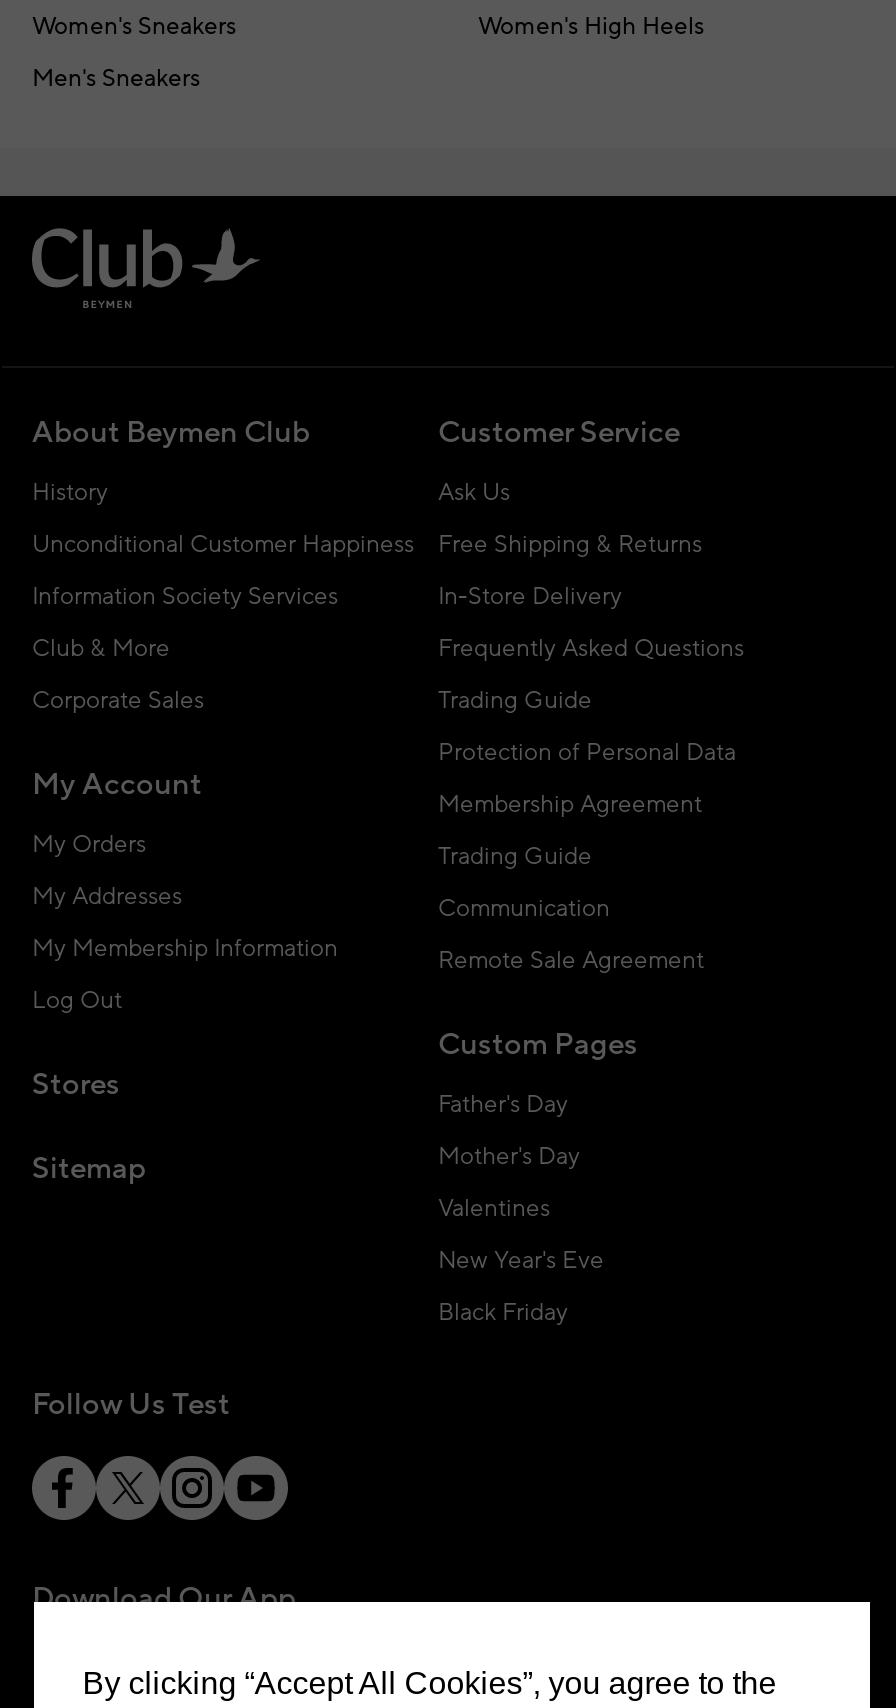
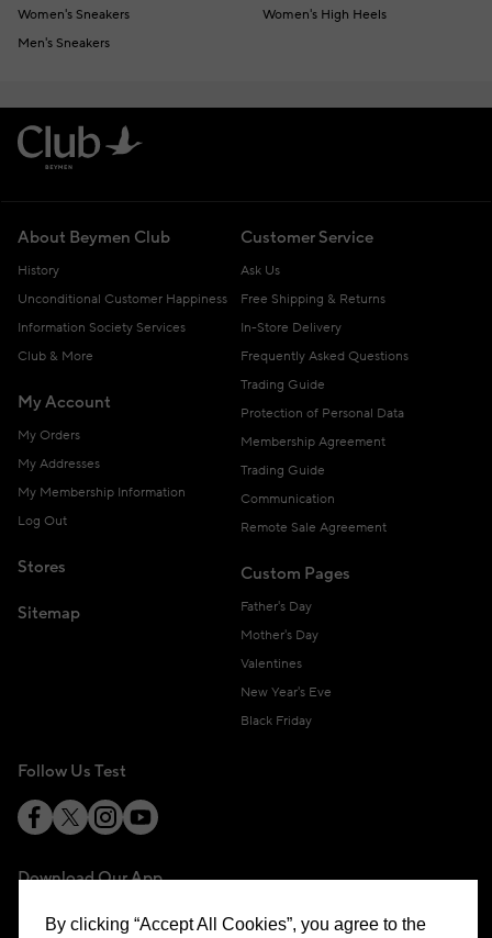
[32,686,204,716] Corporate Sales -> none
moved [32,766,338,1188] -> [18,392,186,624]: My Account | My Orders | My Addresses | My Membership Information | Log Out | Stores | Sitemap

